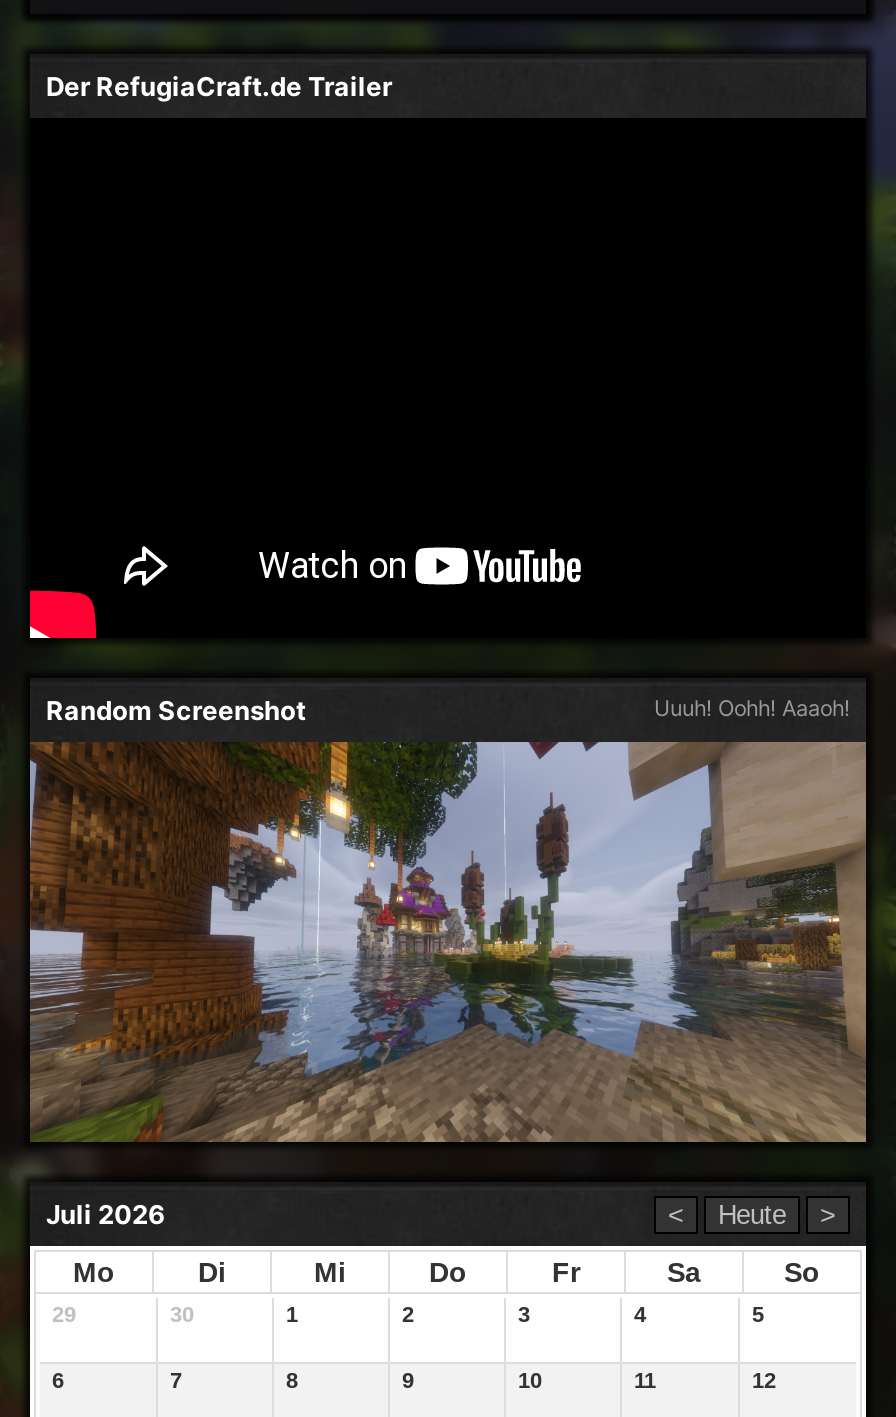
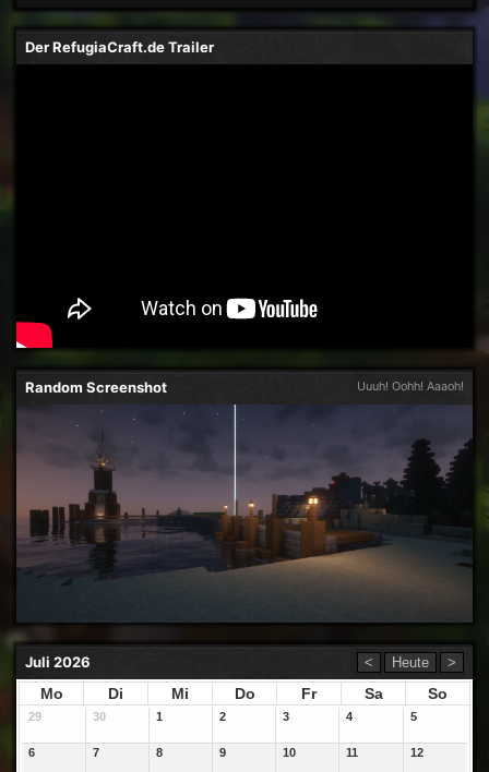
[30,740,868,1142] [image] -> [16,403,473,622] [image]

